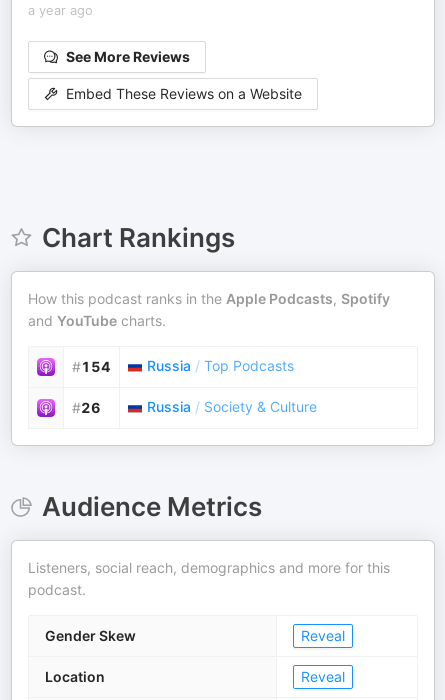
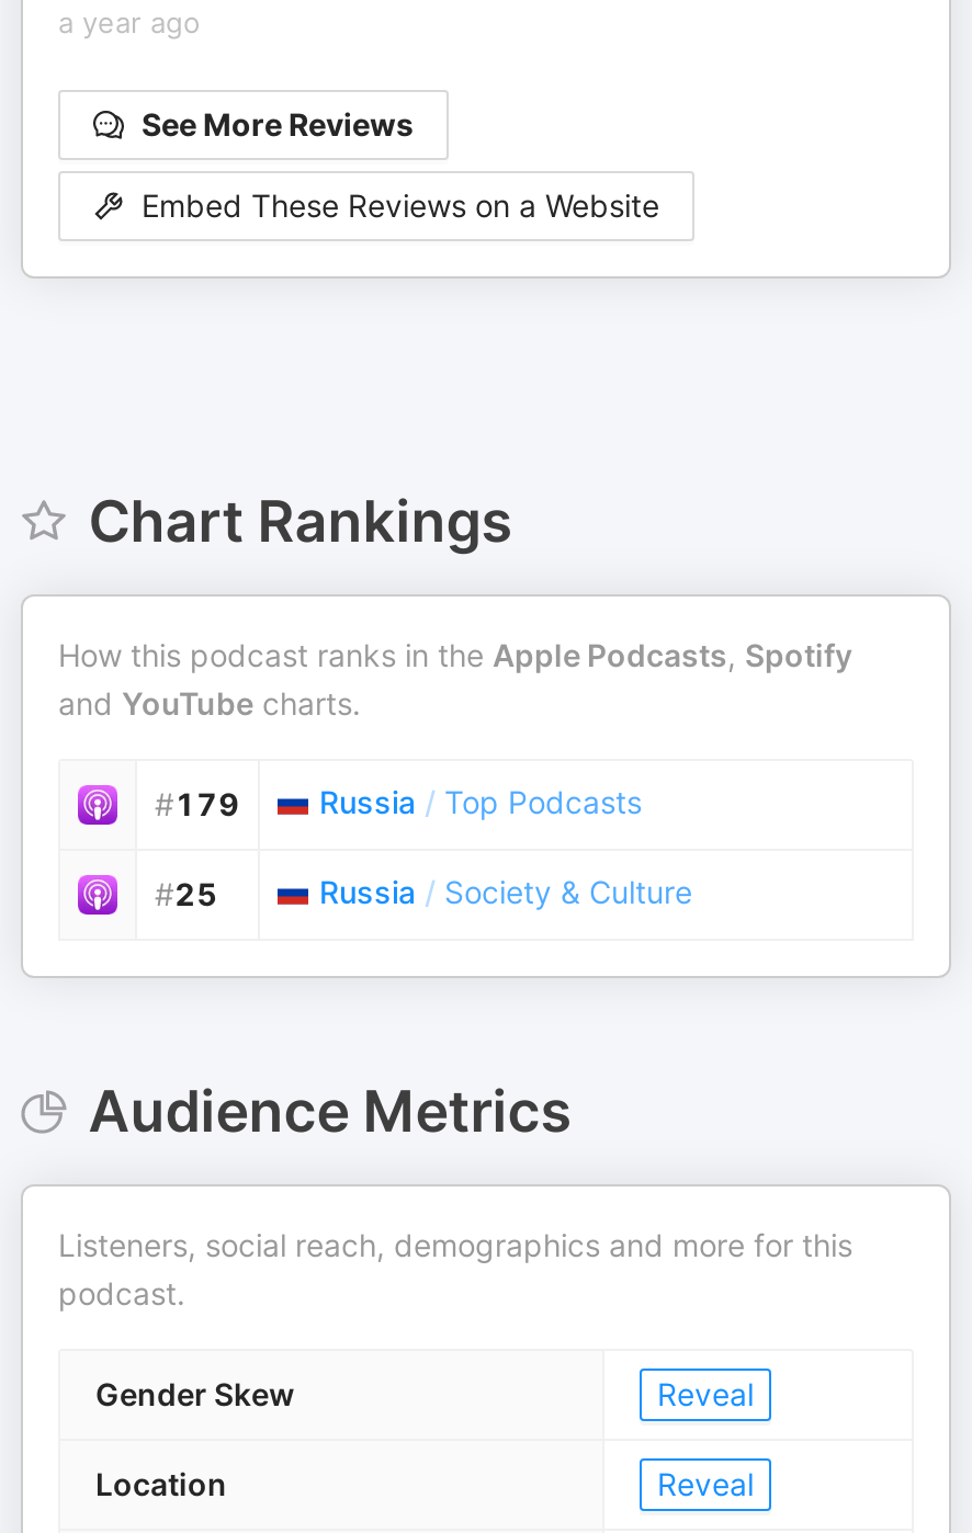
[72,358,111,375] #154 -> [155,785,240,822] #179
[72,399,101,416] #26 -> [155,875,218,912] #25

